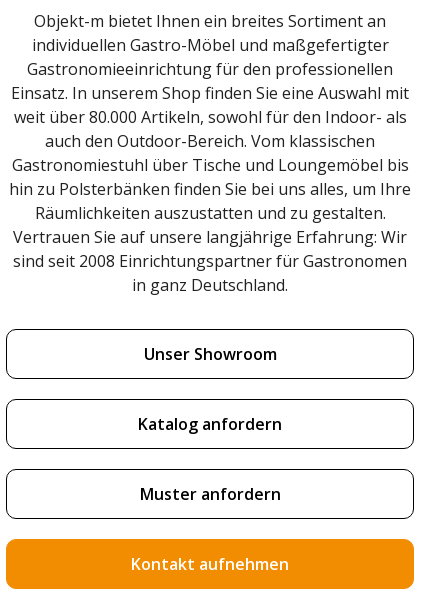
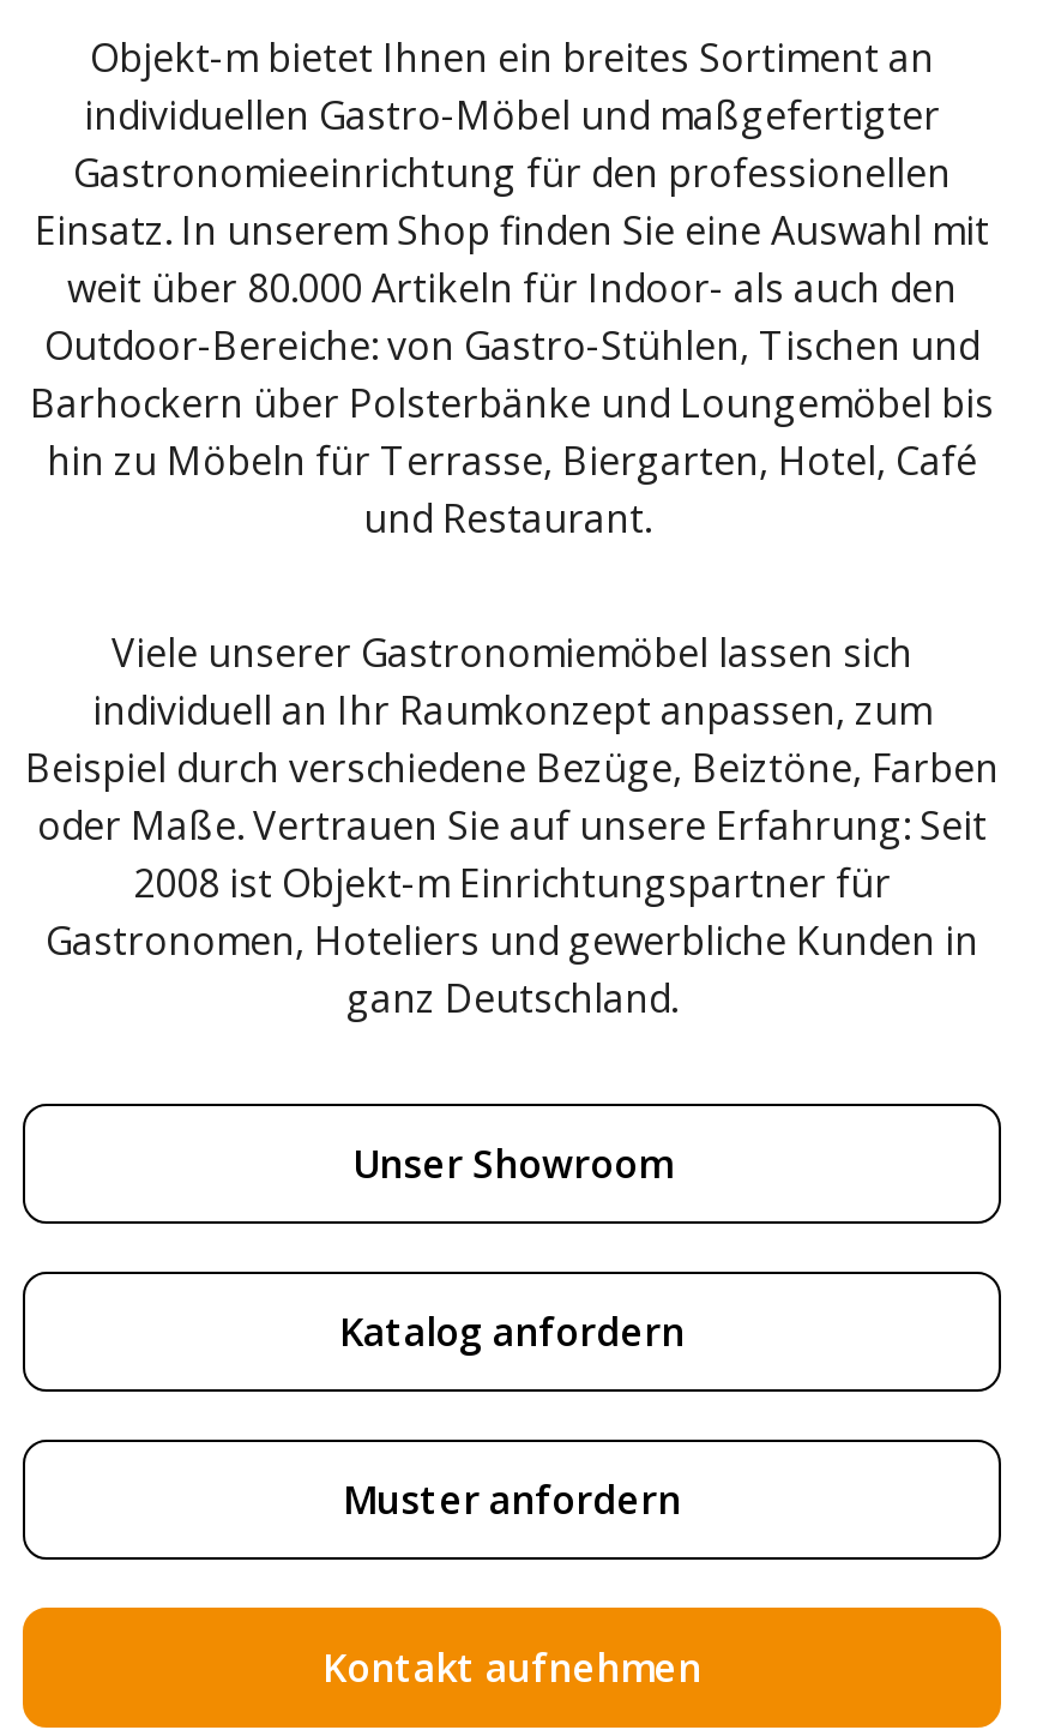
[9,106,411,296] weit über 80.000 Artikeln, sowohl für den Indoor- als | auch den Outdoor-Bereich. Vom klassischen | Gastronomiestuhl über Tische und Loungemöbel bis | hin zu Polsterbänken finden Sie bei uns alles, um Ihre | Räumlichkeiten auszustatten und zu gestalten. | Vertrauen Sie auf unsere langjährige Erfahrung: Wir | sind seit 2008 Einrichtungspartner für Gastronomen | in ganz Deutschland. -> [25,263,999,1026] weit über 80.000 Artikeln für Indoor- als auch den | Outdoor-Bereiche: von Gastro-Stühlen, Tischen und | Barhockern über Polsterbänke und Loungemöbel bis | hin zu Möbeln für Terrasse, Biergarten, Hotel, Café | und Restaurant. | Viele unserer Gastronomiemöbel lassen sich | individuell an Ihr Raumkonzept anpassen, zum | Beispiel durch verschiedene Bezüge, Beiztöne, Farben | oder Maße. Vertrauen Sie auf unsere Erfahrung: Seit | 2008 ist Objekt-m Einrichtungspartner für | Gastronomen, Hoteliers und gewerbliche Kunden in | ganz Deutschland.

